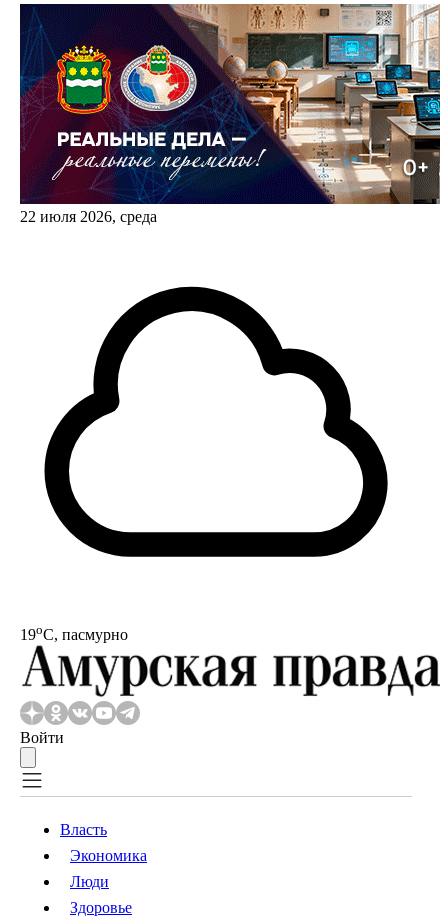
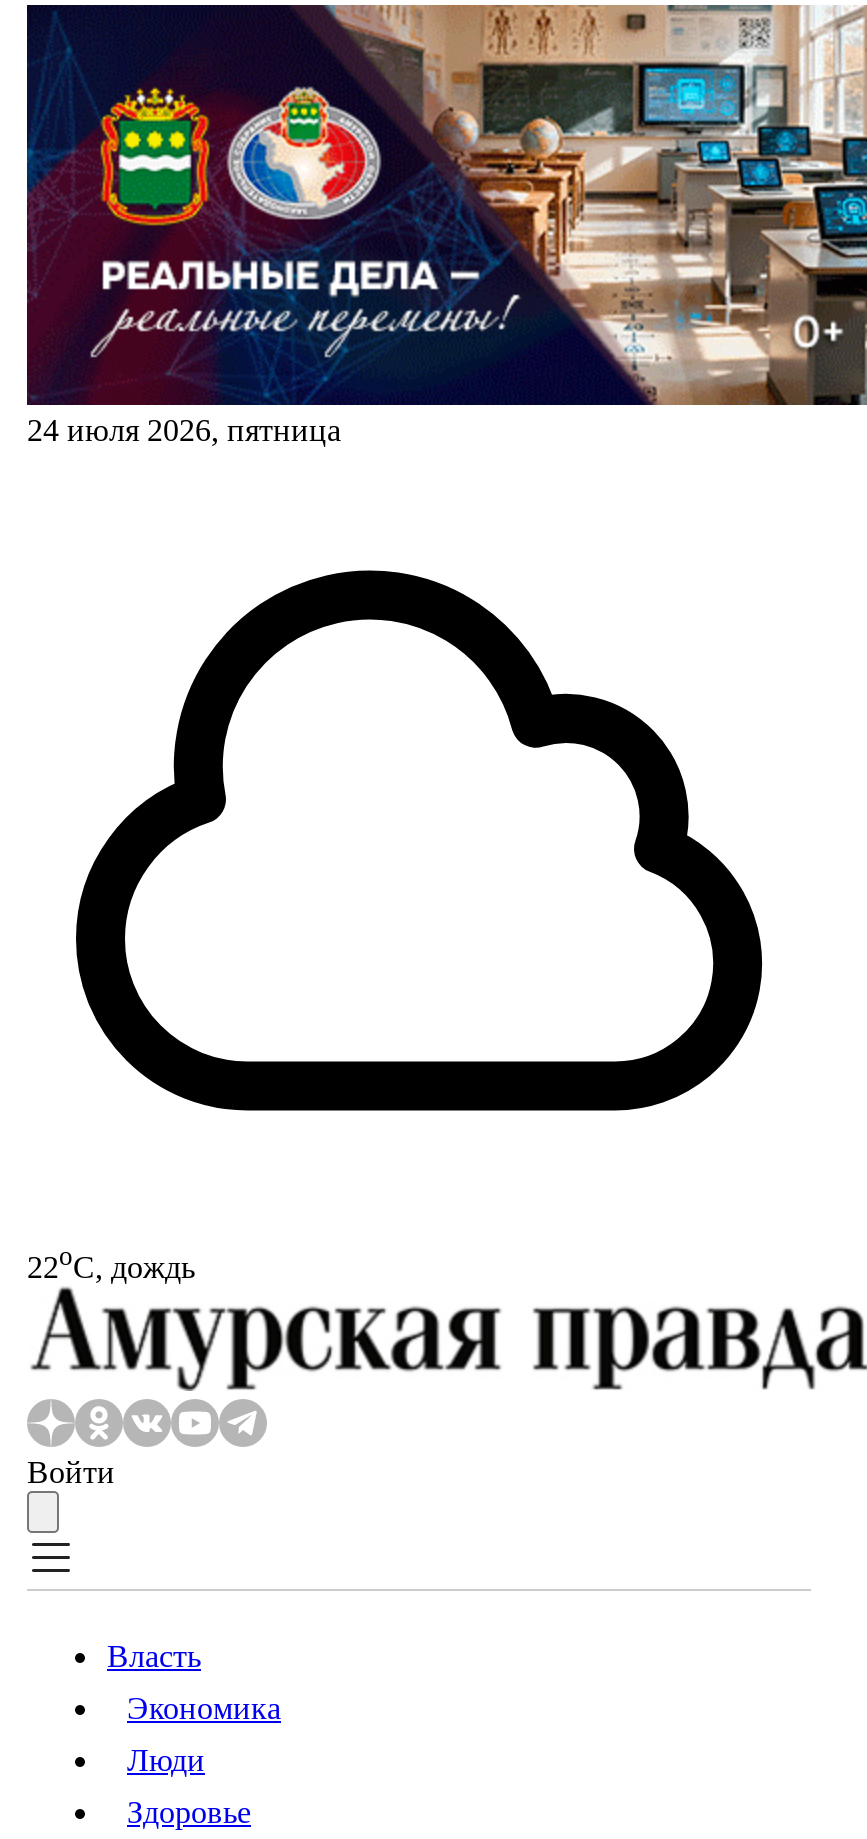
[20,208,157,225] 22 июля 2026, среда -> [27,413,341,447] 24 июля 2026, пятница
[20,622,128,643] 19oС, пасмурно -> [27,1241,195,1284] 22oС, дождь

